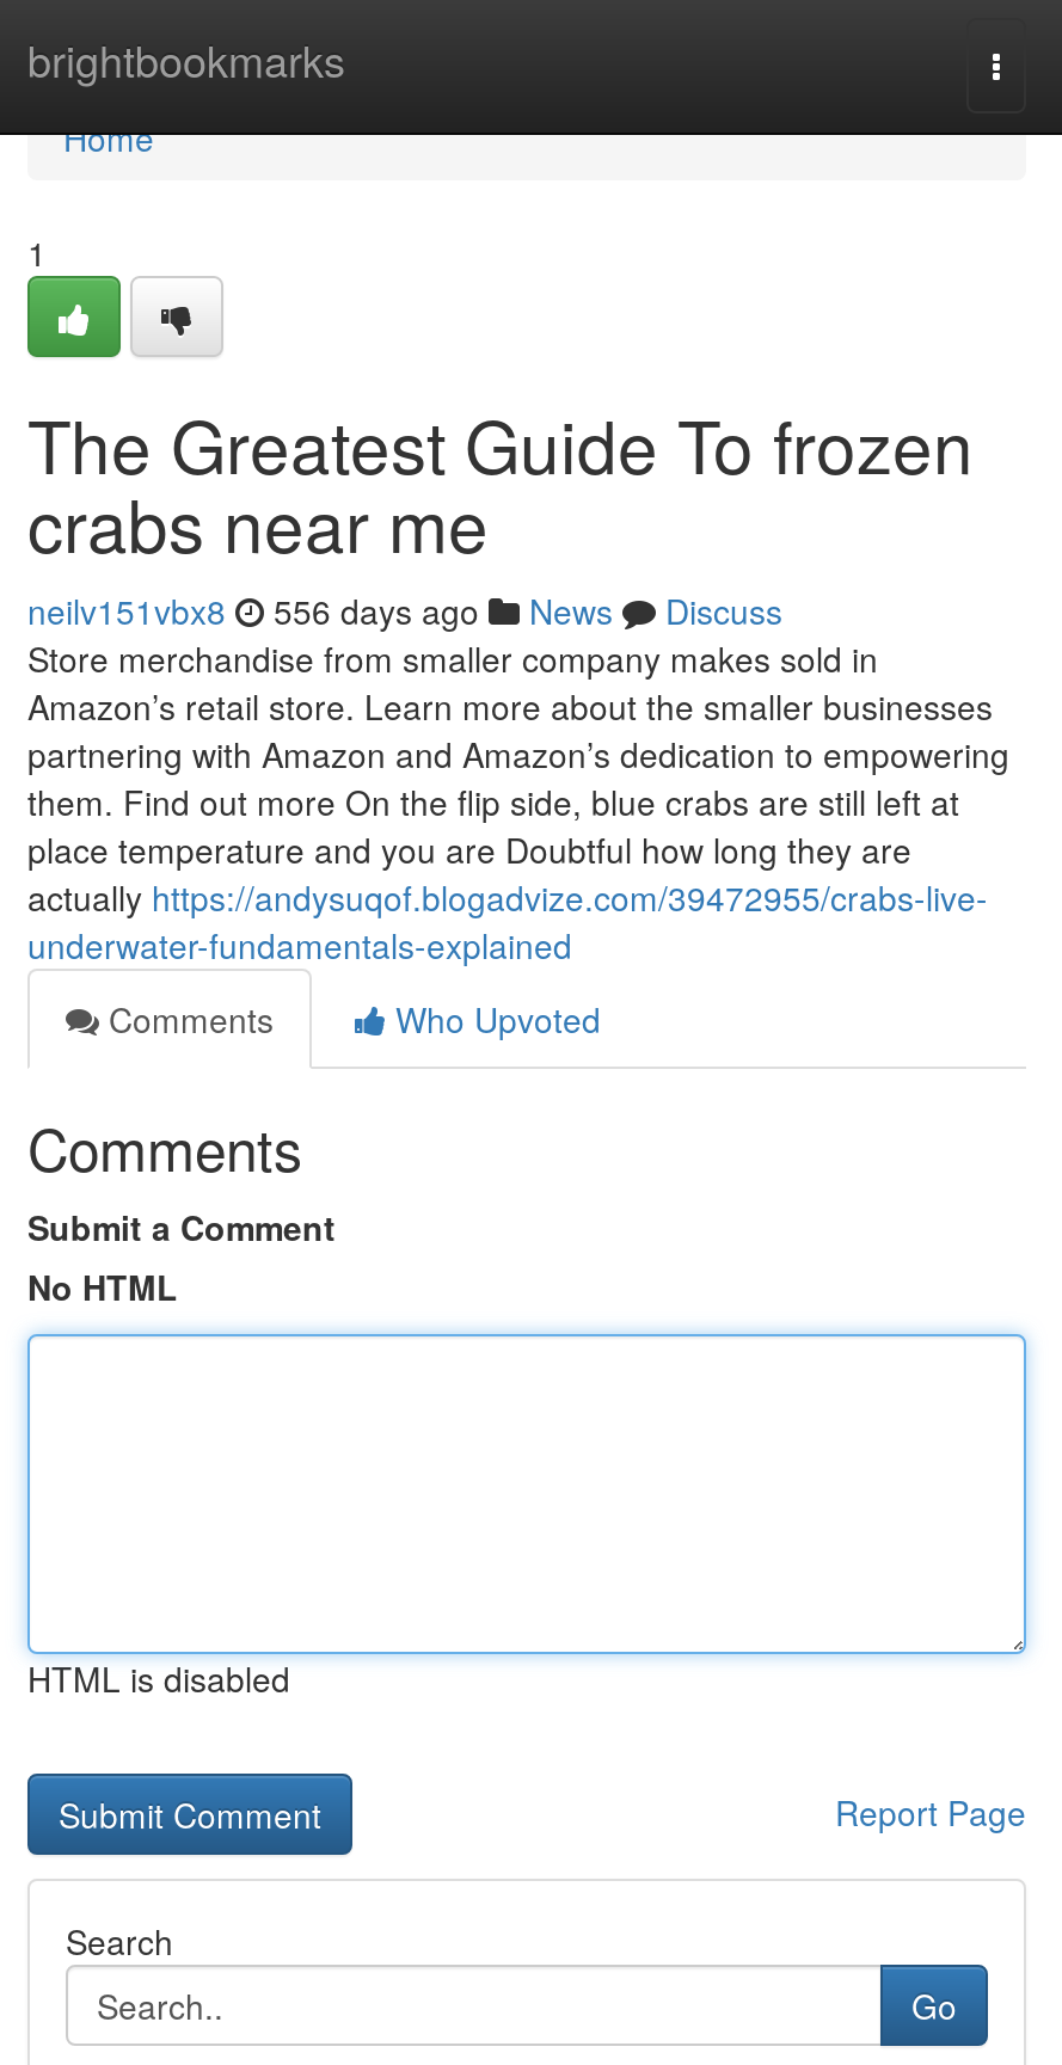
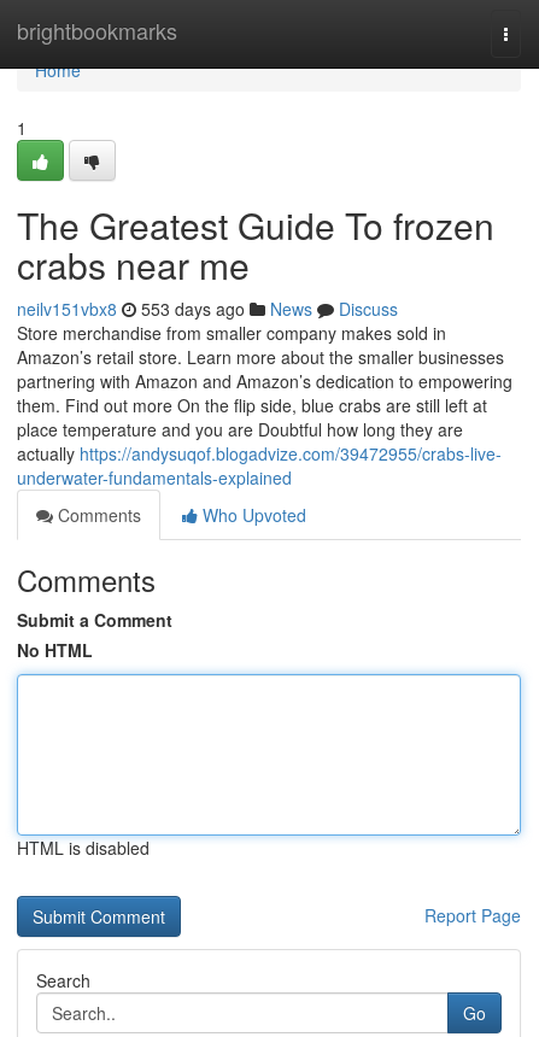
[27,586,782,634] neilv151vbx8 556 days ago News Discuss -> [17,297,398,321] neilv151vbx8 553 days ago News Discuss

